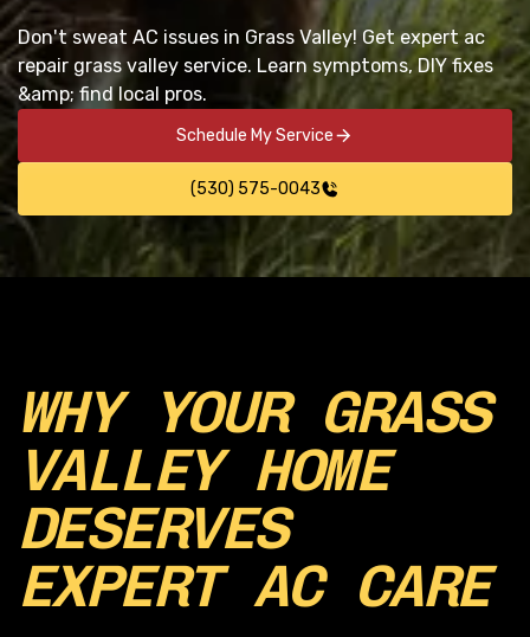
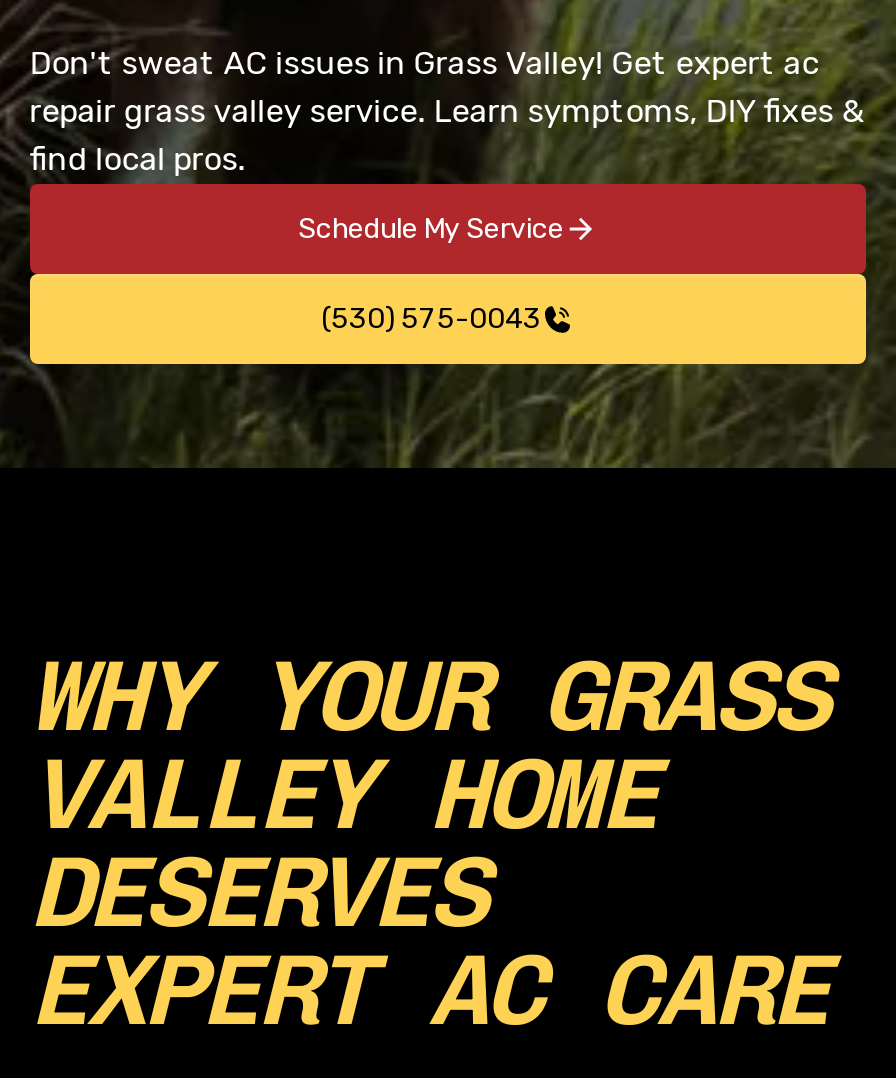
[18,55,493,106] repair grass valley service. Learn symptoms, DIY fixes | &amp; find local pros. -> [30,93,864,179] repair grass valley service. Learn symptoms, DIY fixes & | find local pros.

